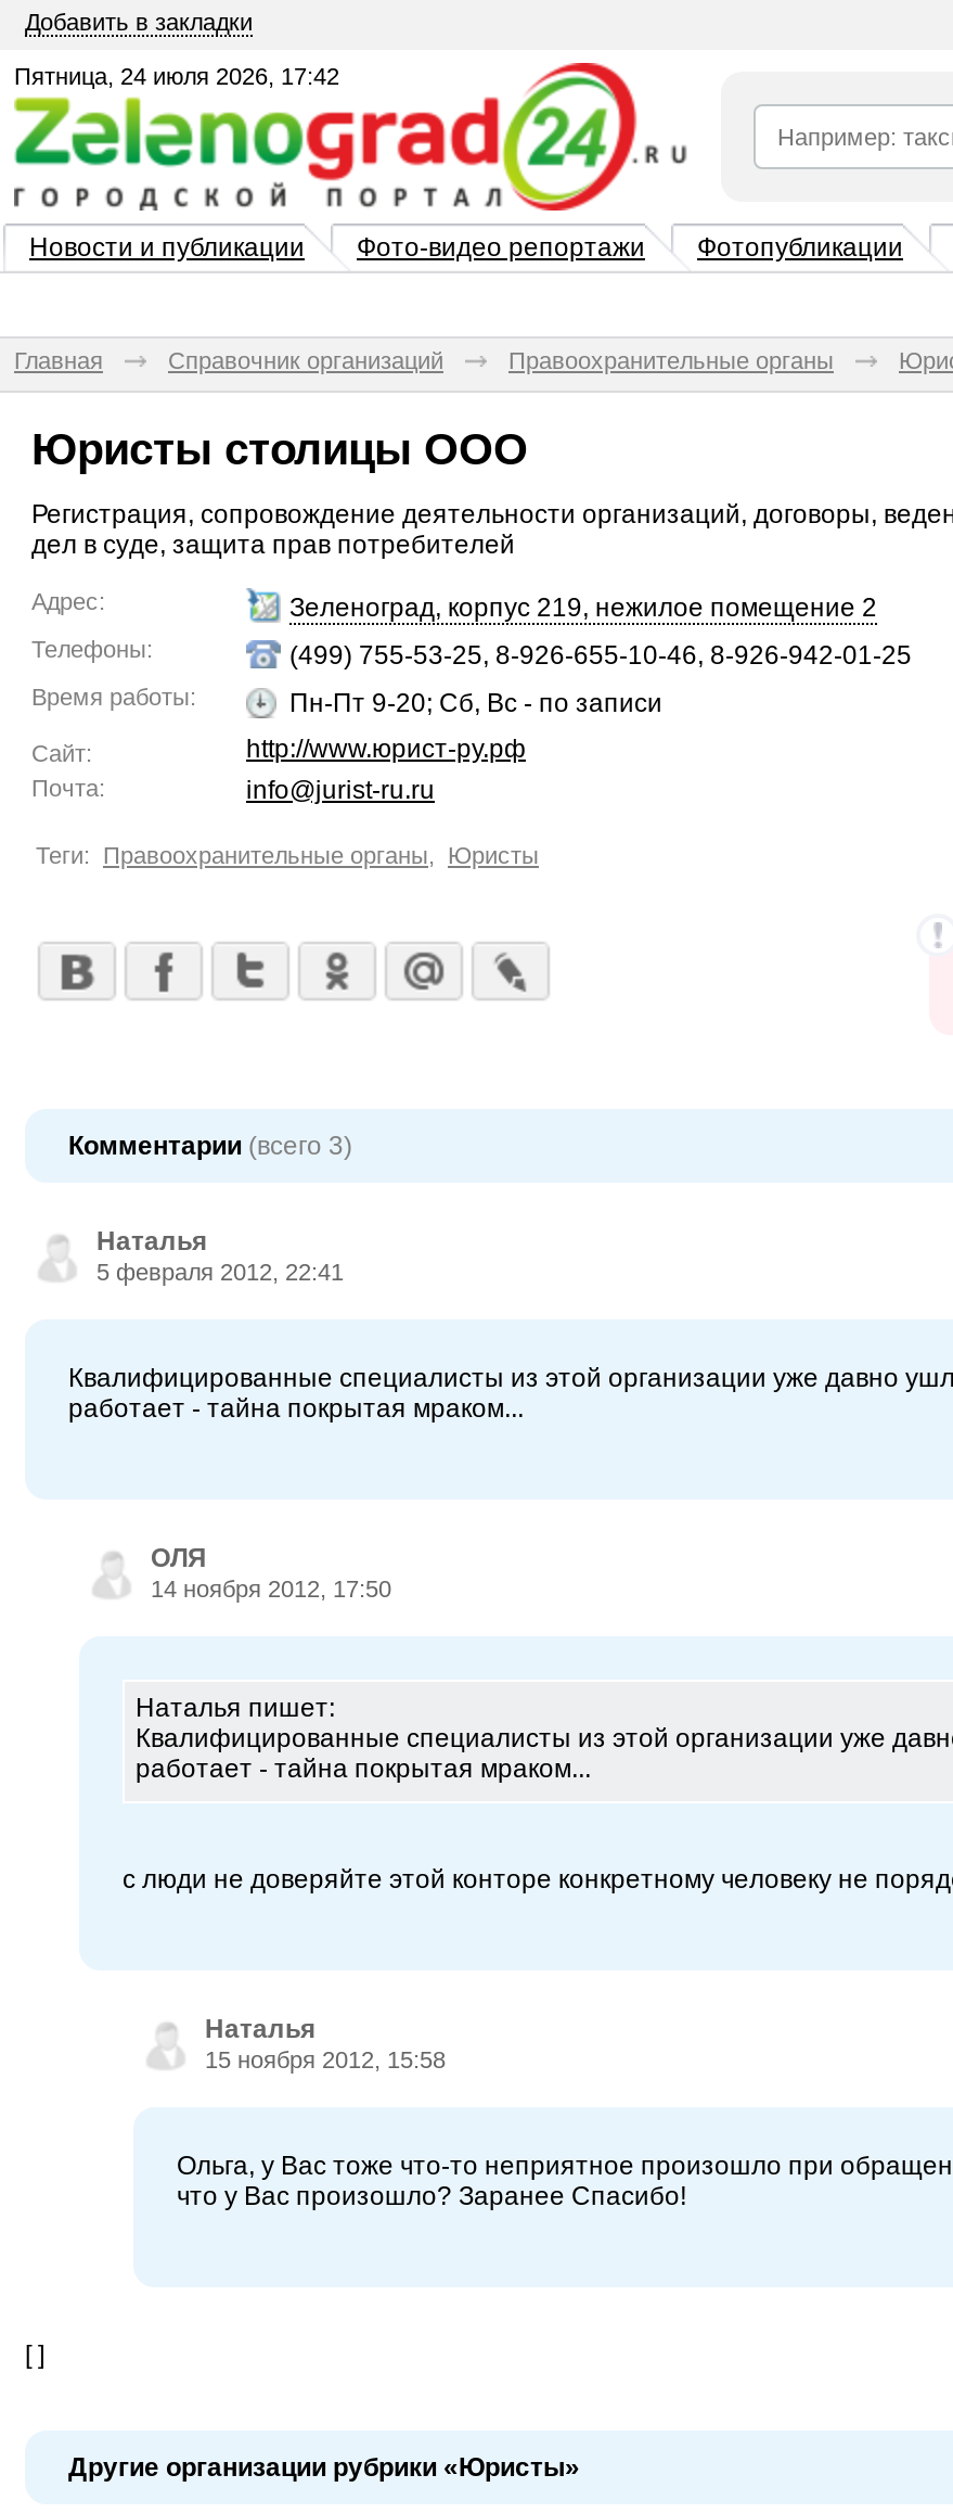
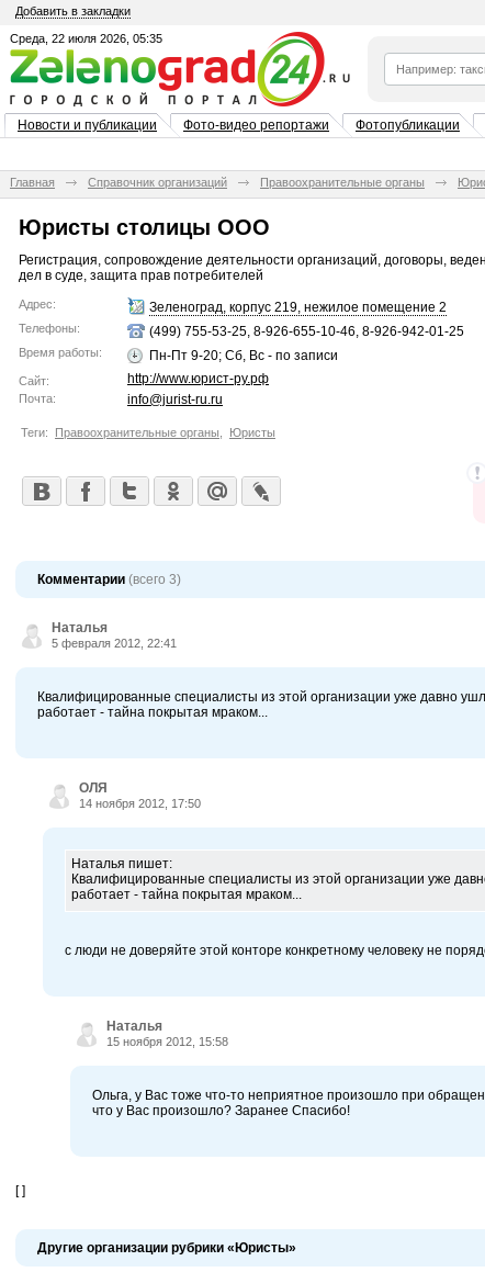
[14,63,339,89] Пятница, 24 июля 2026, 17:42 -> [10,32,162,45] Среда, 22 июля 2026, 05:35

